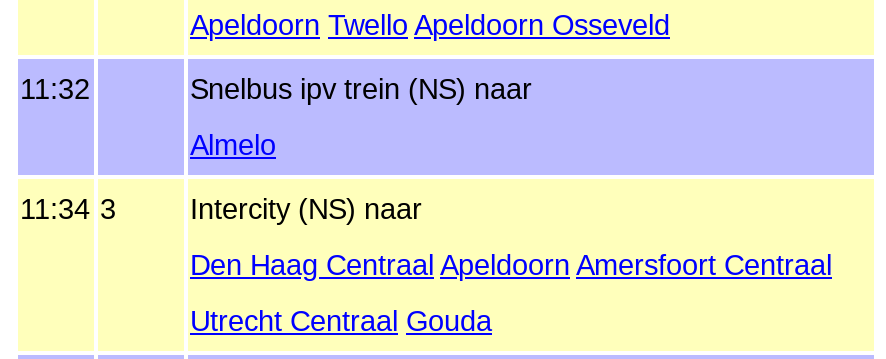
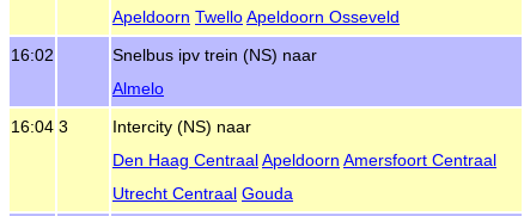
[20,74,90,106] 11:32 -> [11,46,54,65] 16:02
[20,194,116,226] 11:34 3 -> [11,118,68,137] 16:04 3

